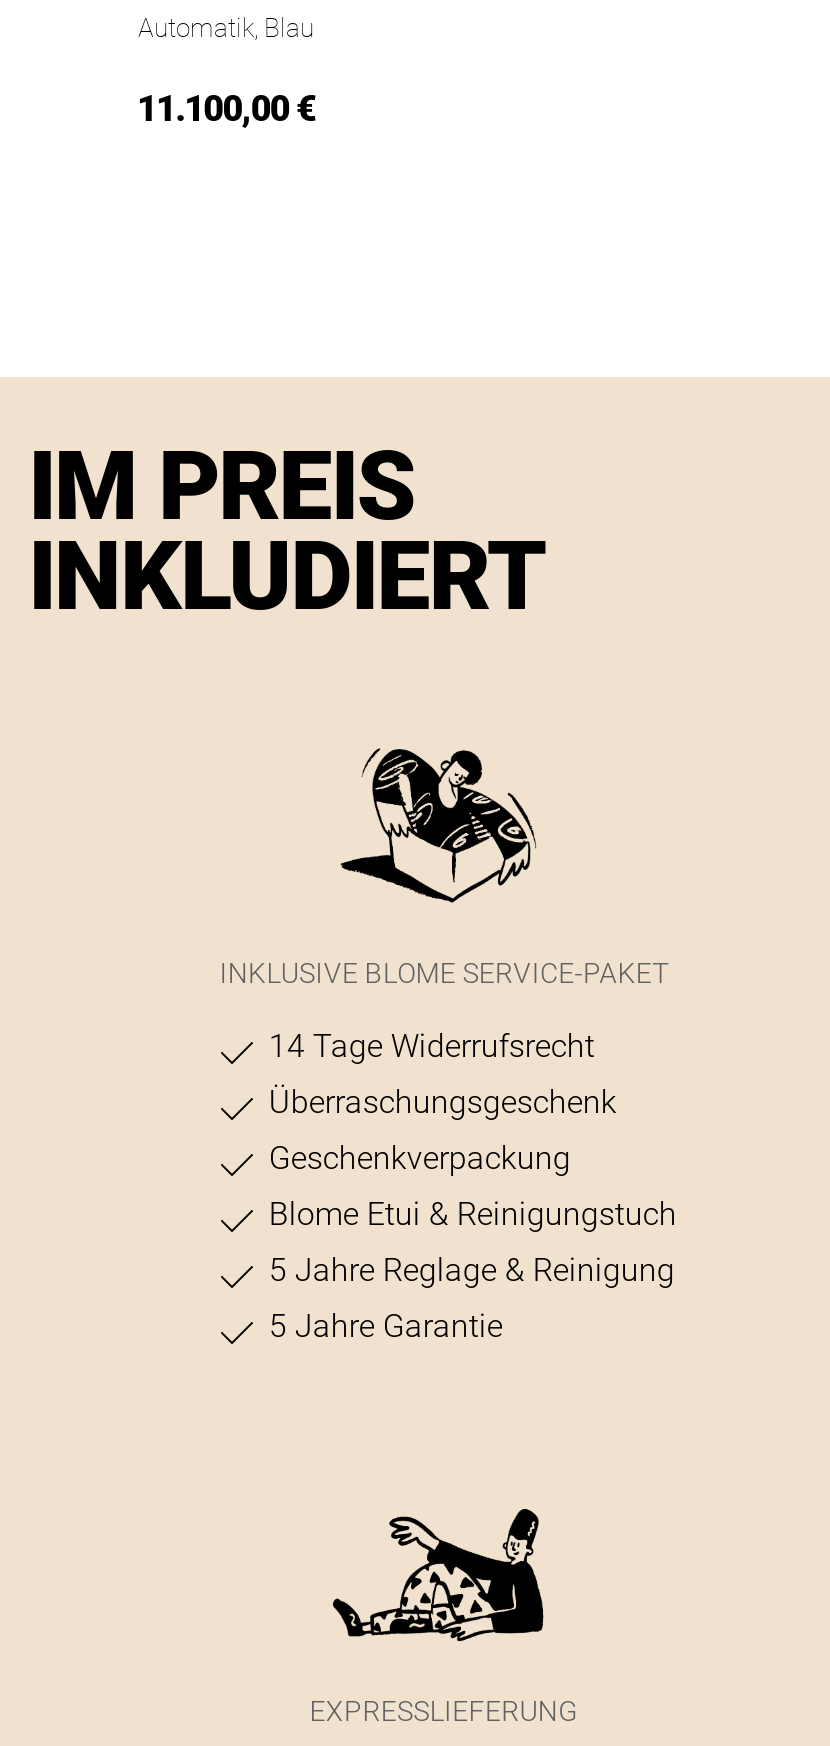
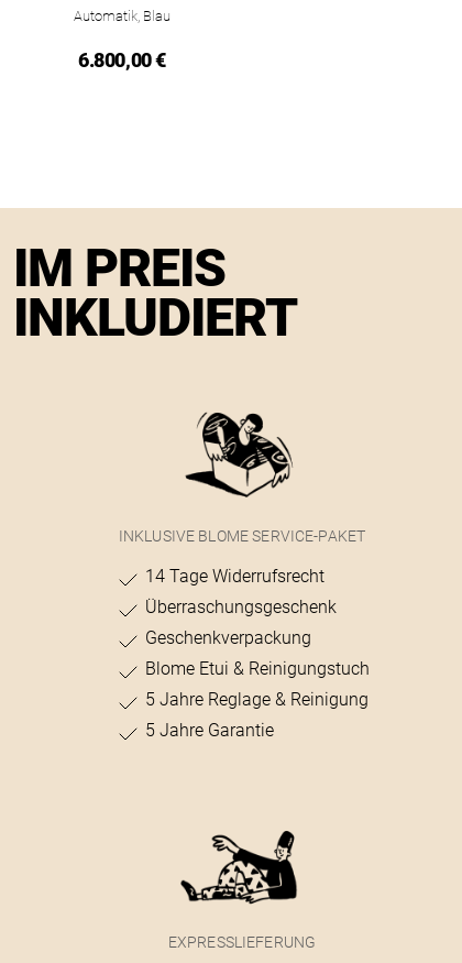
[137,87,315,129] 11.100,00 € -> [78,48,166,71] 6.800,00 €

